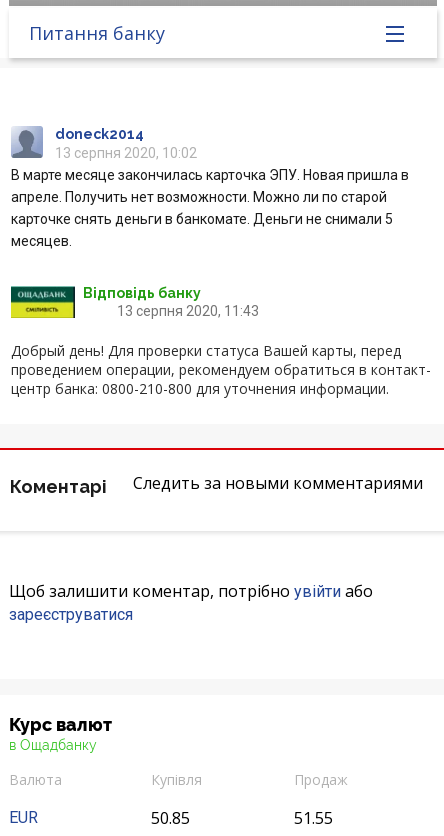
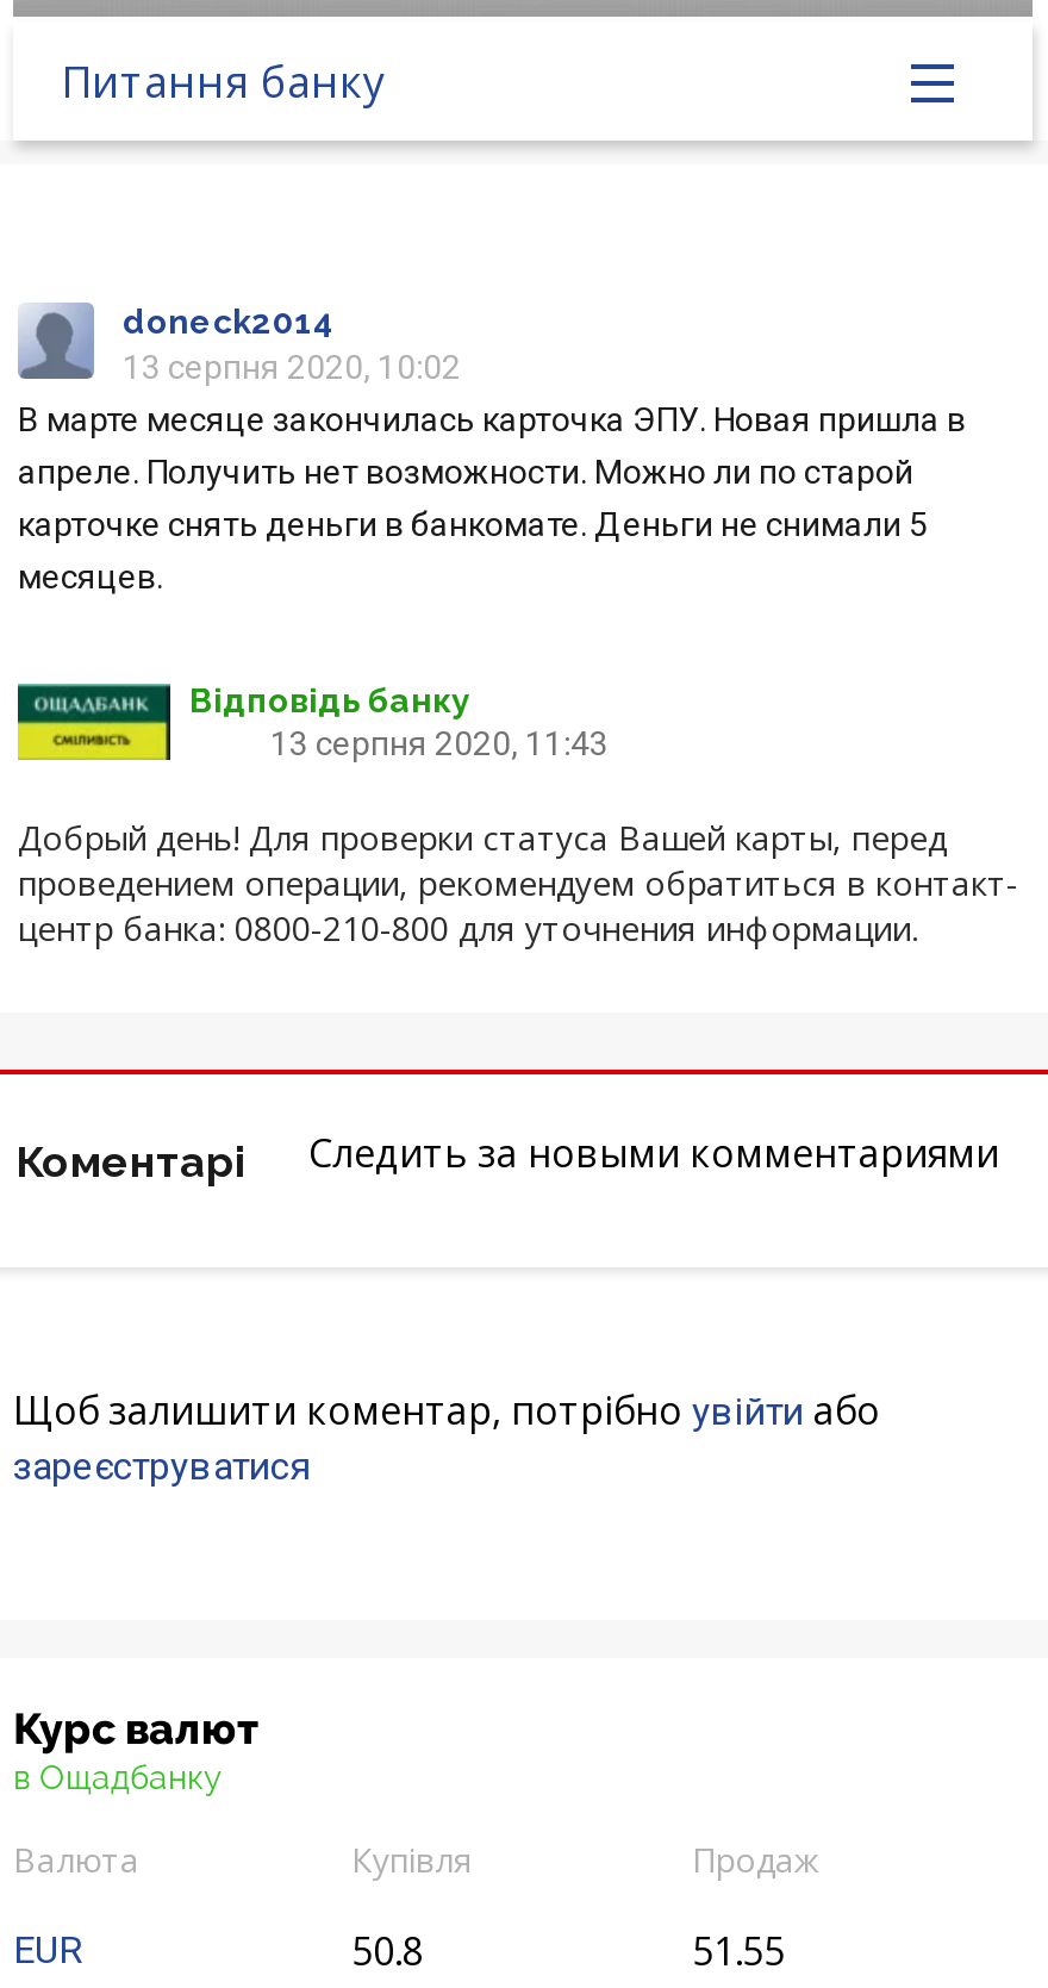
[151,807,190,829] 50.85 -> [351,1925,423,1977] 50.8

